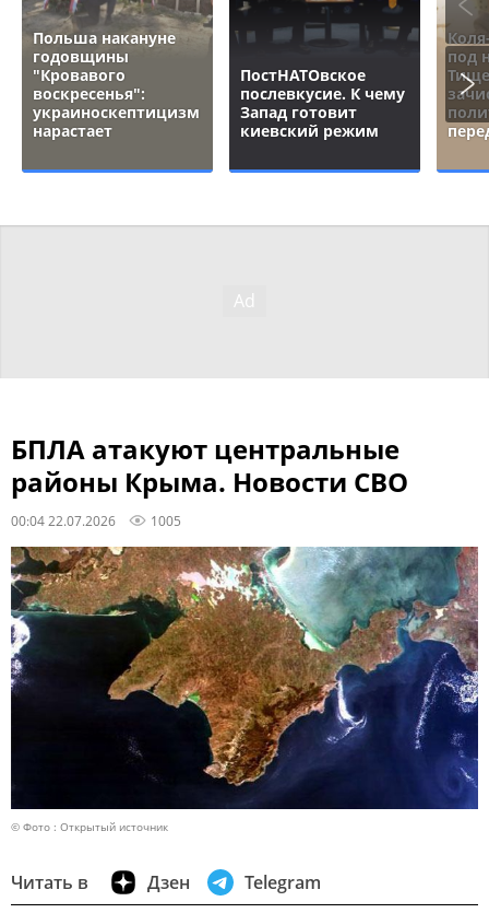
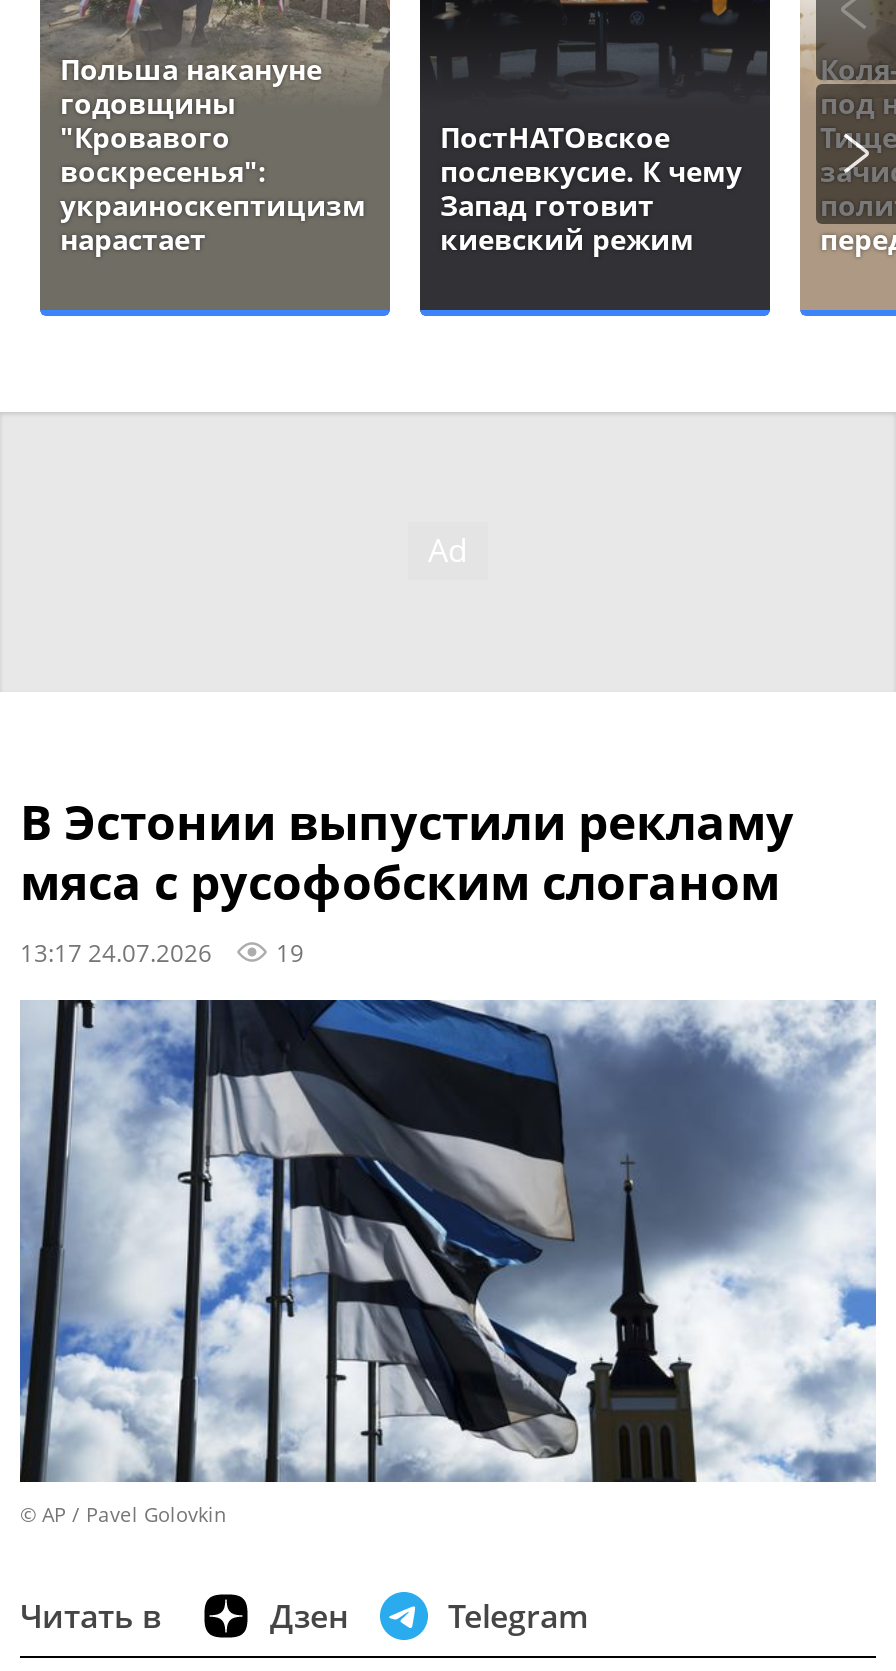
[11,431,408,529] БПЛА атакуют центральные | районы Крыма. Новости СВО | 00:04 22.07.2026 | 1005 -> [20,788,794,968] В Эстонии выпустили рекламу | мяса с русофобским слоганом | 13:17 24.07.2026 | 19
[10,546,479,834] [image] | © Фото : Открытый источник -> [18,998,878,1528] [image] | © AP / Pavel Golovkin

